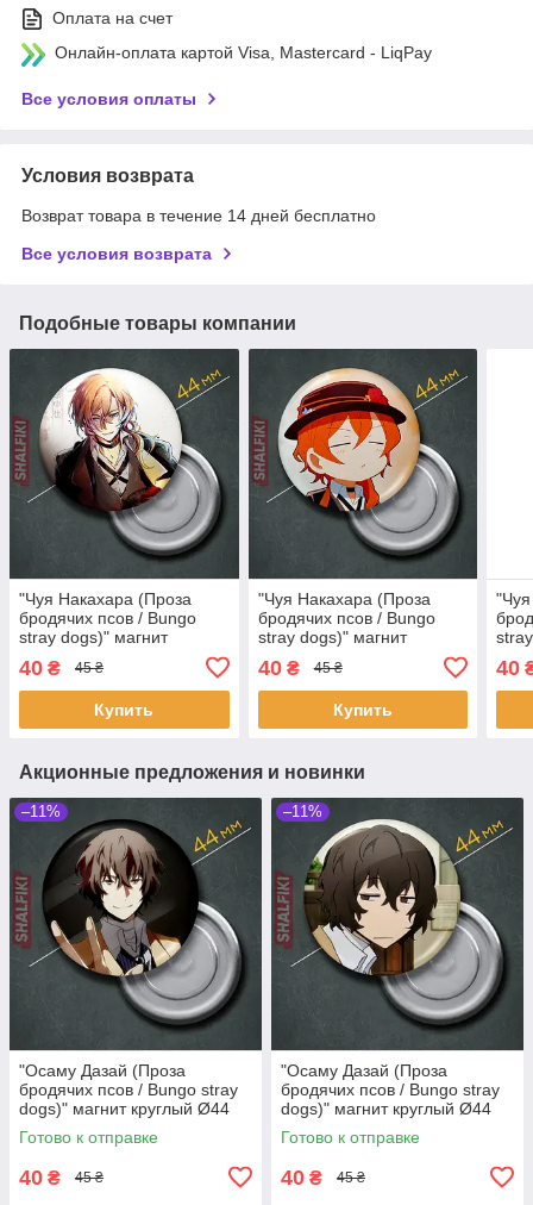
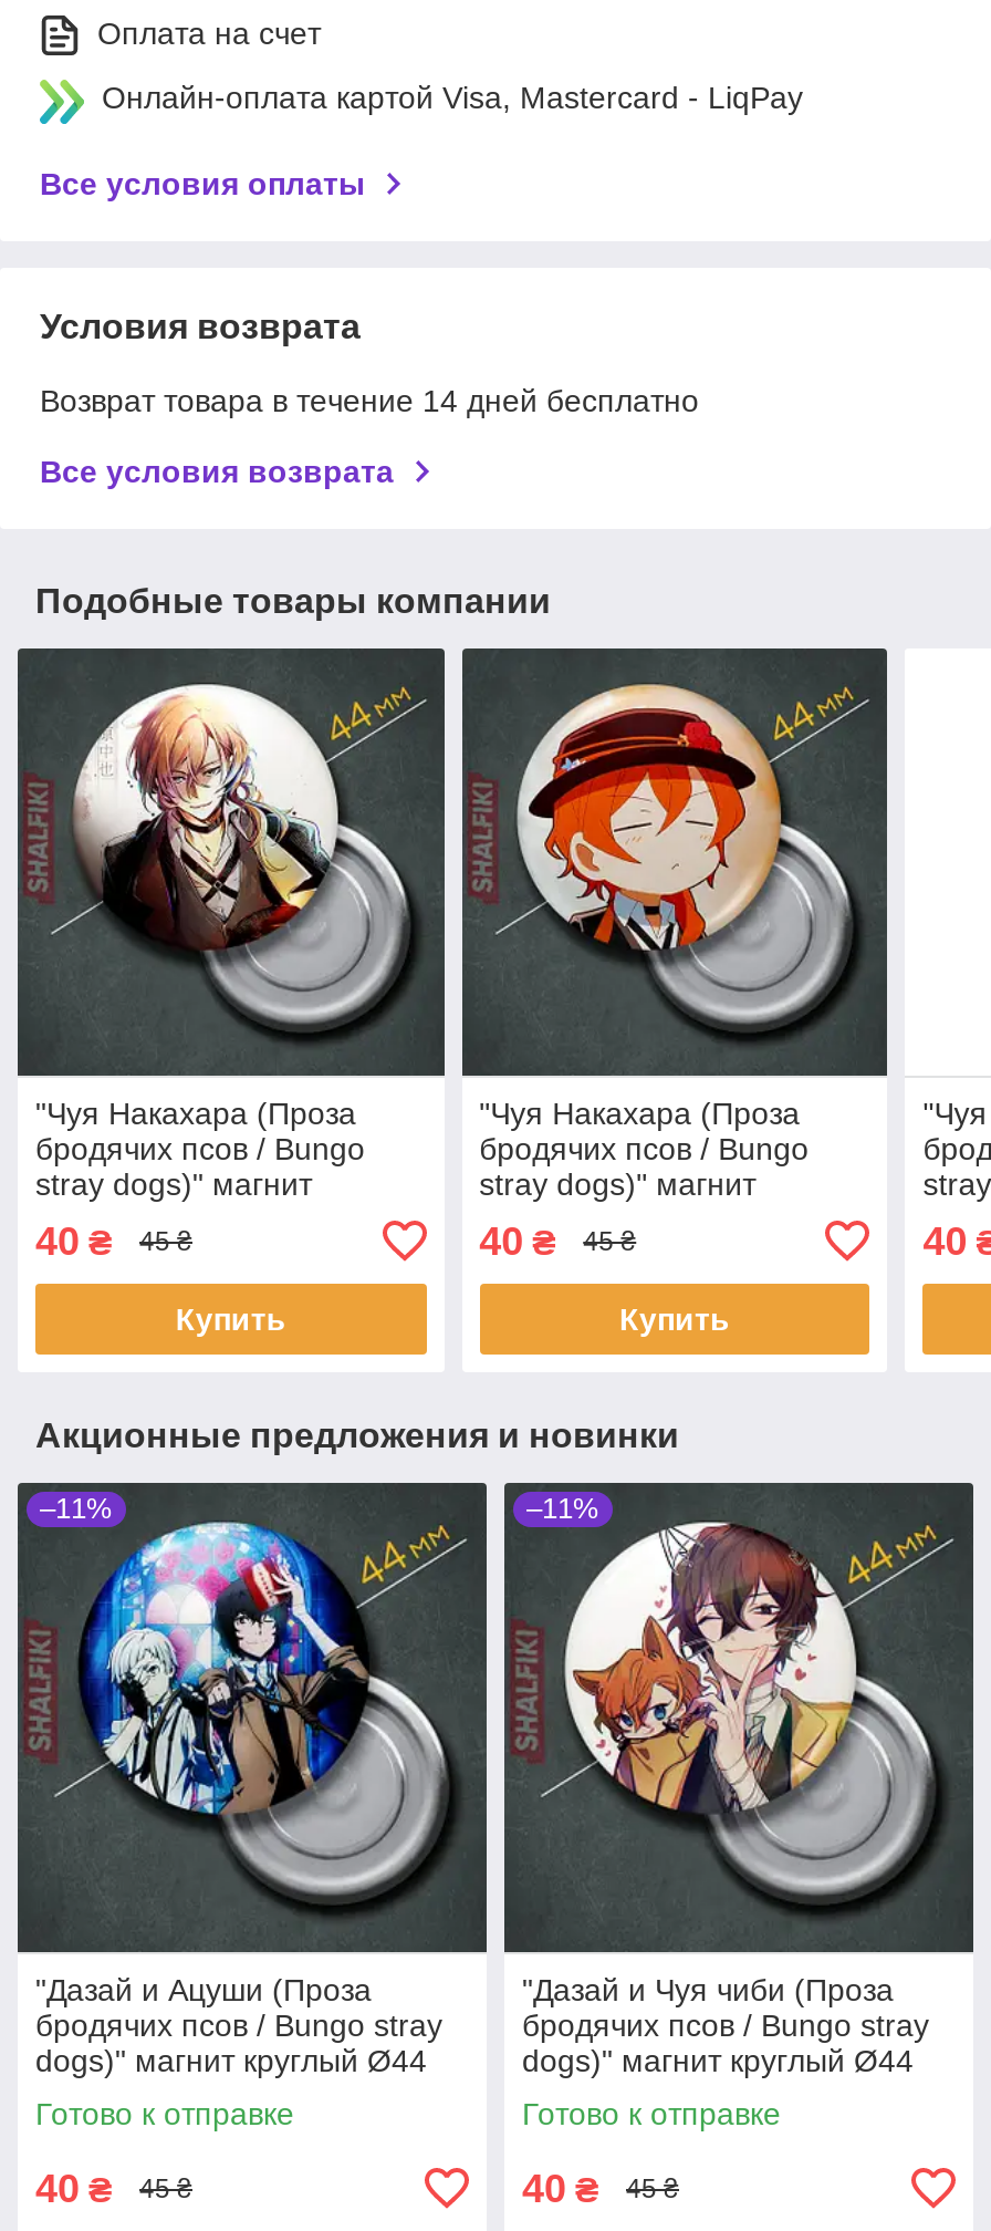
[45,818,197,976] [image] -> [84,1521,367,1815] [image]
[303,819,460,975] [image] -> [564,1523,858,1813] [image]
[19,1061,186,1080] "Осаму Дазай (Проза -> [35,1972,372,2007] "Дазай и Ацуши (Проза
[281,1061,447,1080] "Осаму Дазай (Проза -> [522,1972,894,2007] "Дазай и Чуя чиби (Проза

